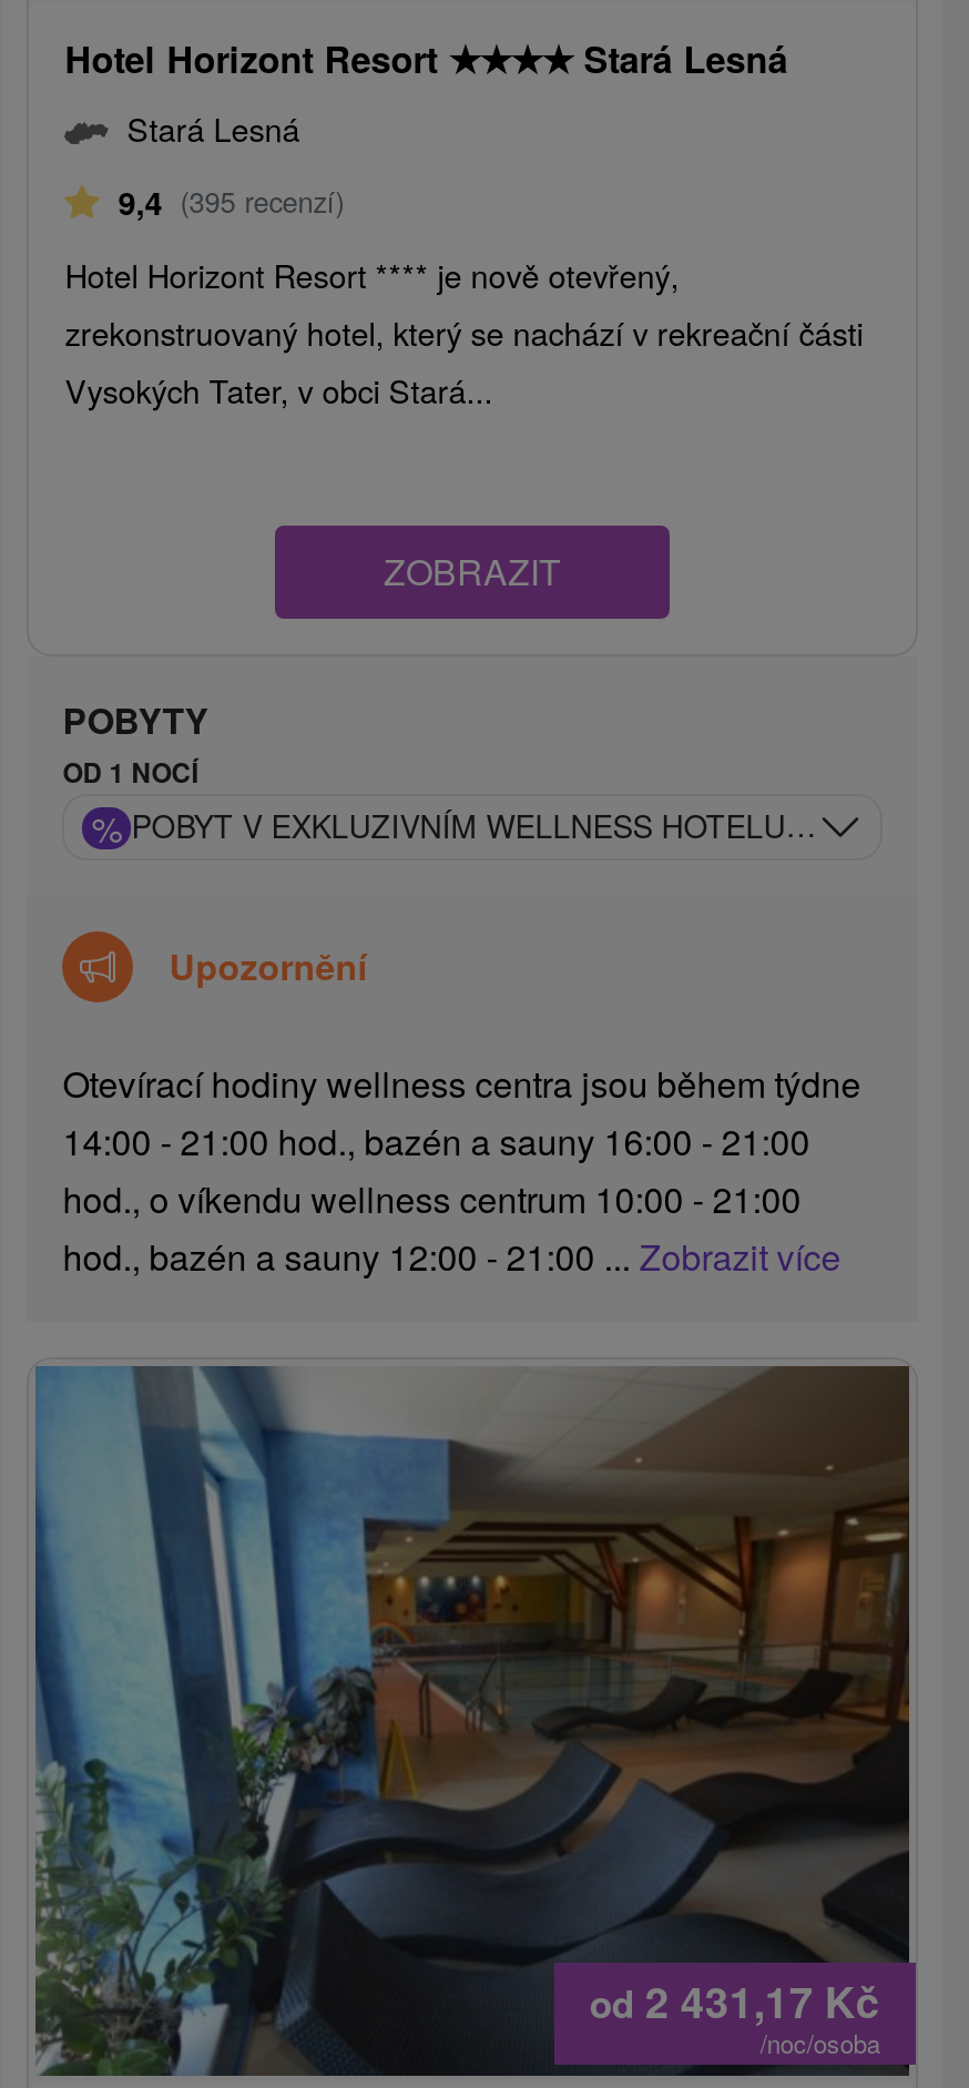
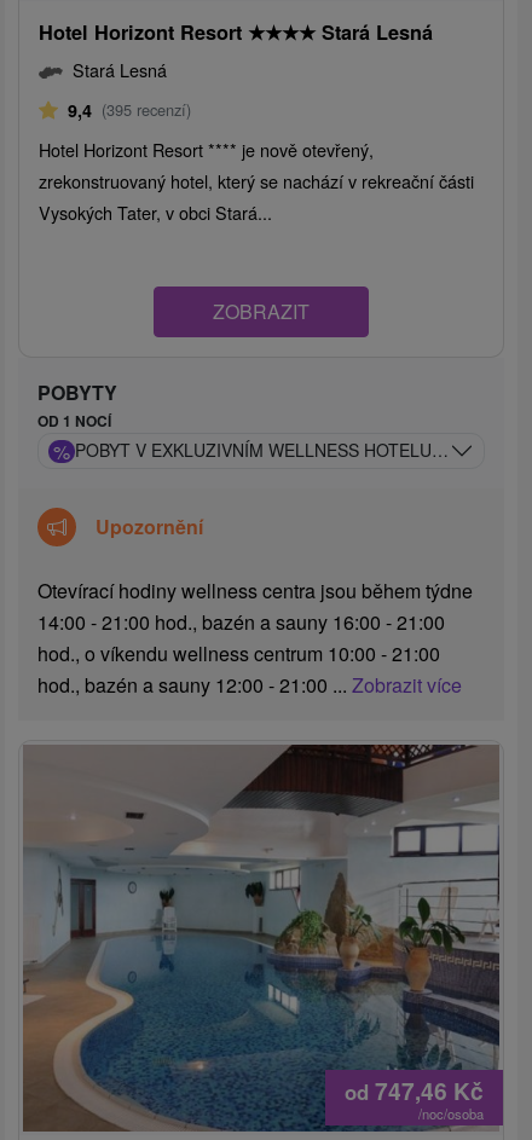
[33,1366,911,2078] [image] | od 2 431,17 Kč -> [22,743,501,1133] [image] | od 747,46 Kč

